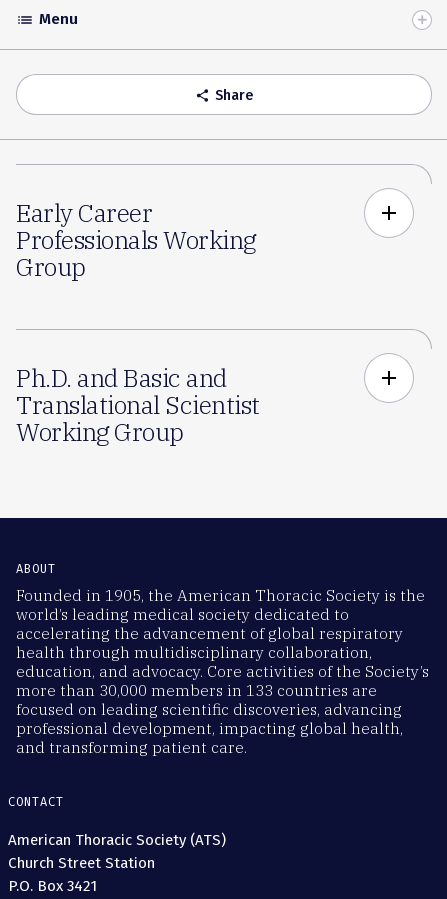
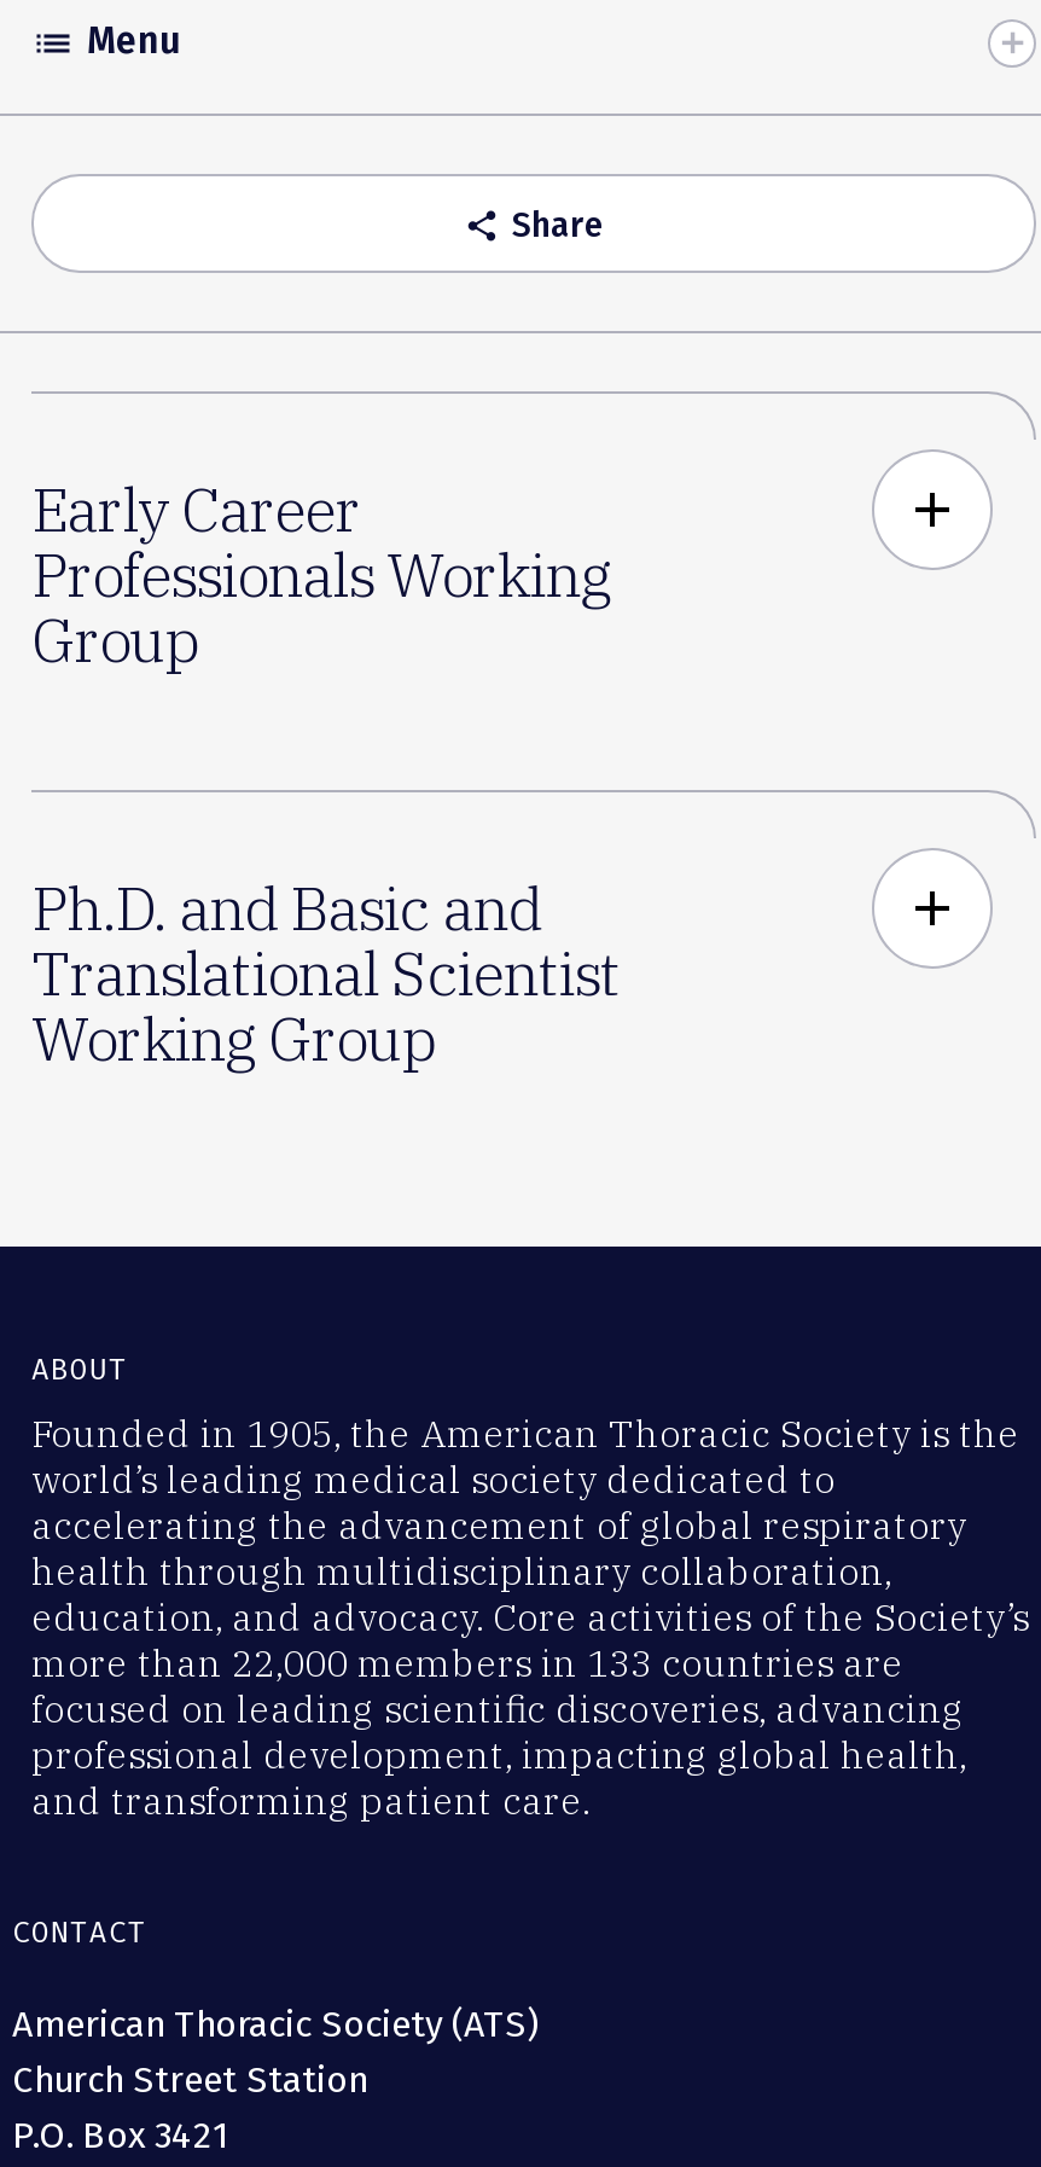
[16,680,377,700] more than 30,000 members in 133 countries are -> [31,1638,903,1686] more than 22,000 members in 133 countries are

